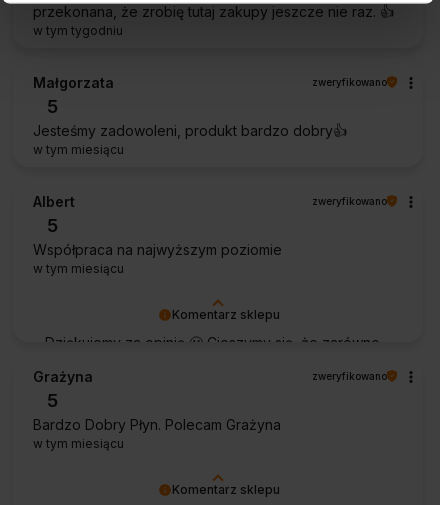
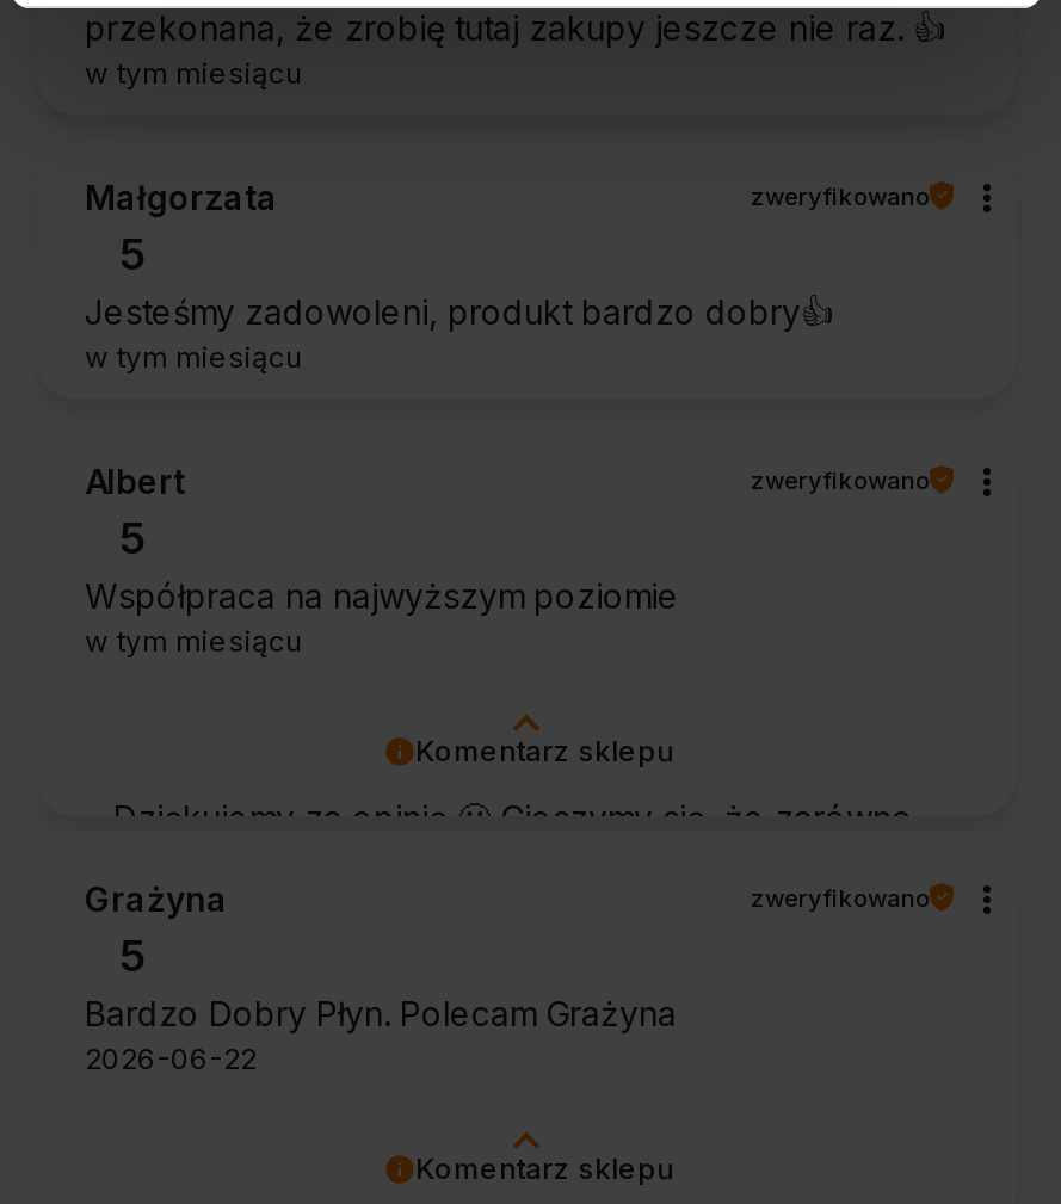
[33,23,123,38] w tym tygodniu -> [85,54,302,90] w tym miesiącu
[33,436,124,451] w tym miesiącu -> [85,1040,257,1076] 2026-06-22

